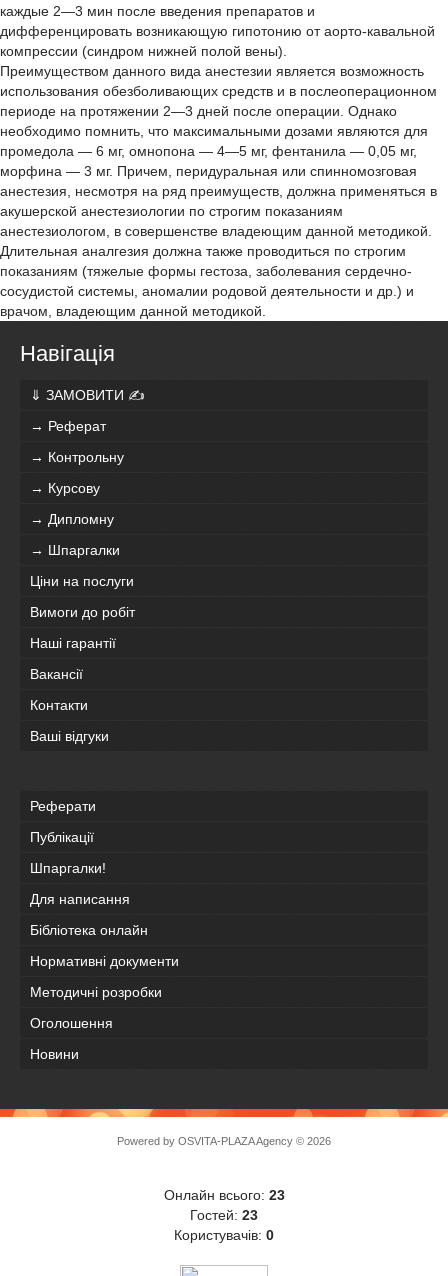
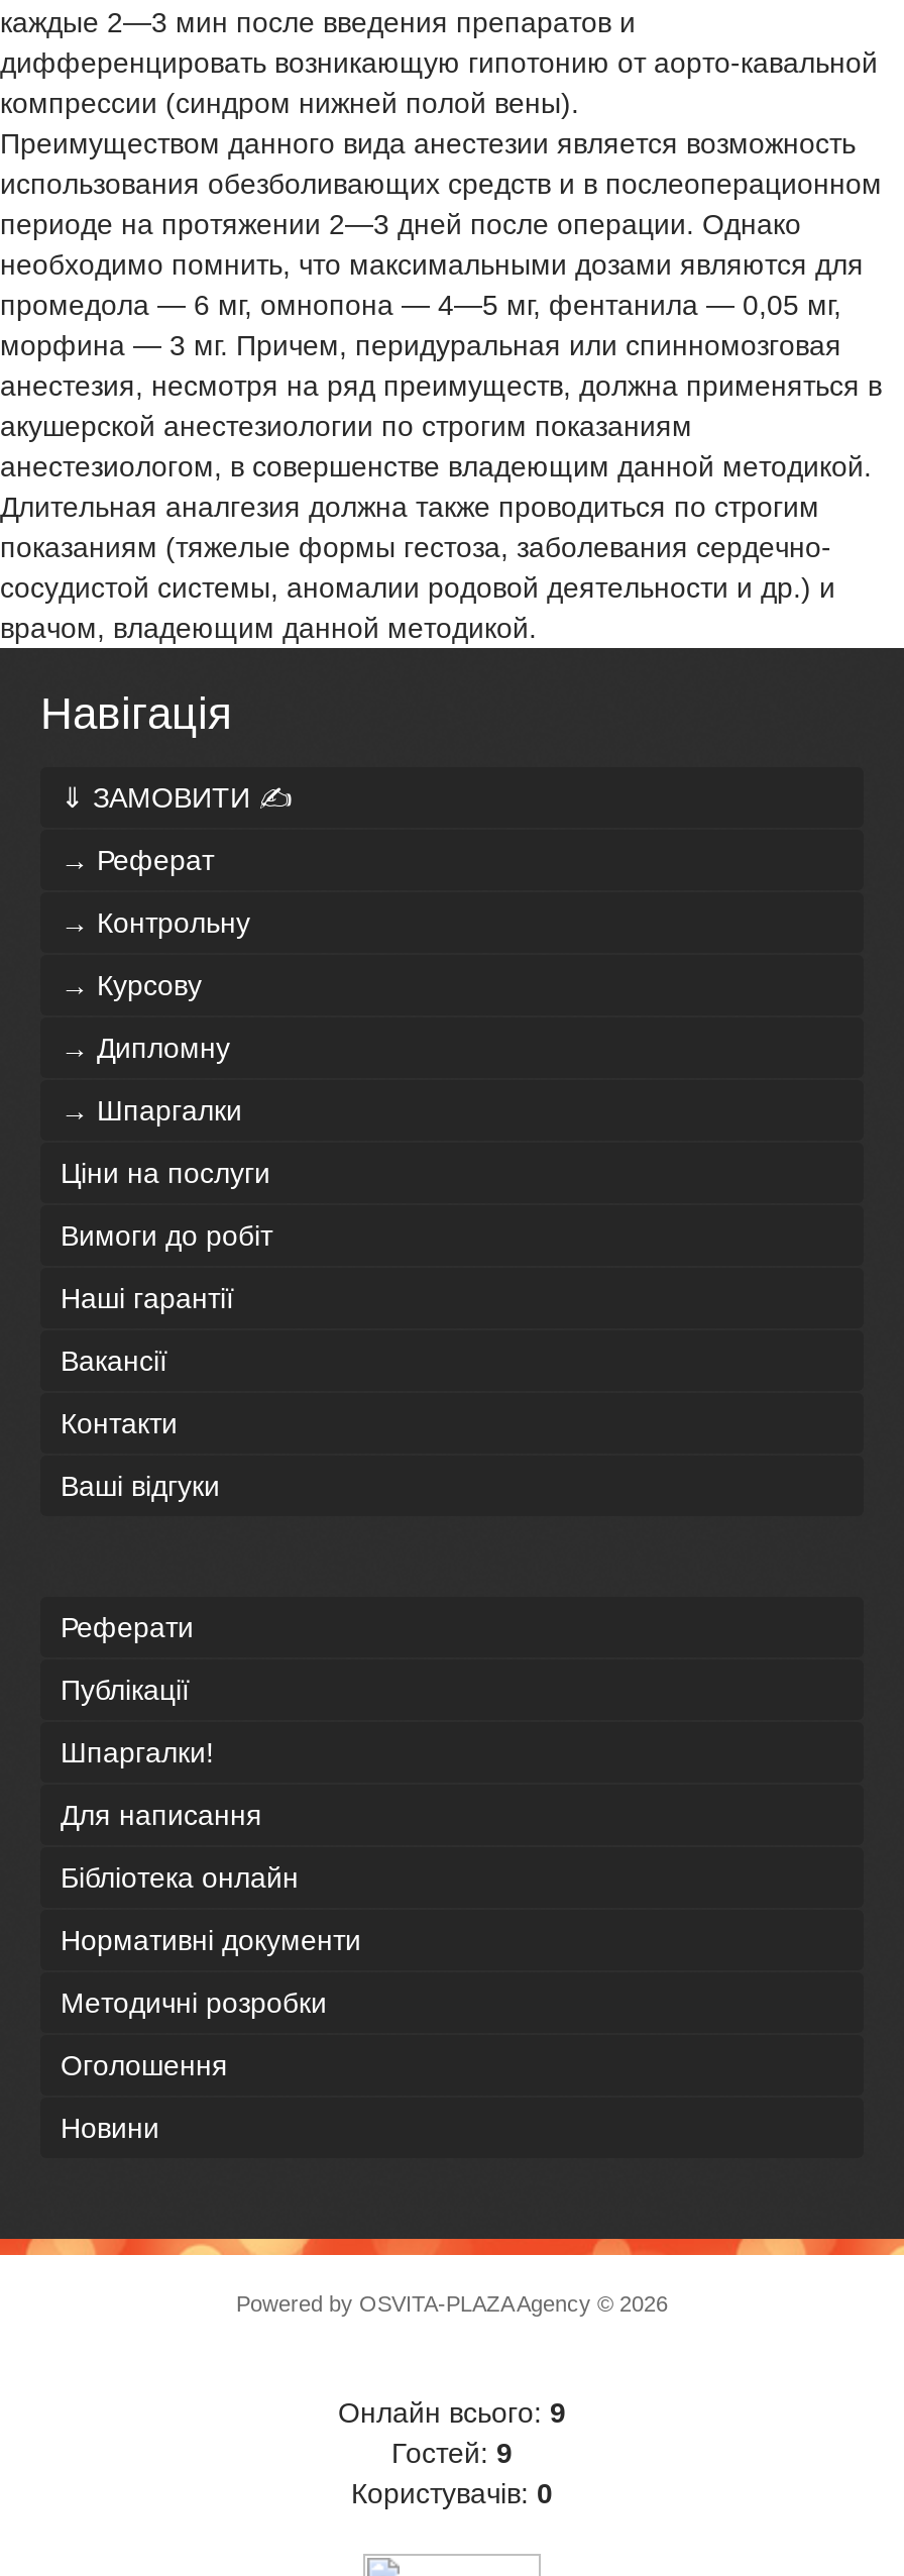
[163,1187,284,1203] Онлайн всього: 23 -> [338,2397,566,2429] Онлайн всього: 9
[190,1207,258,1223] Гостей: 23 -> [391,2437,513,2469] Гостей: 9

